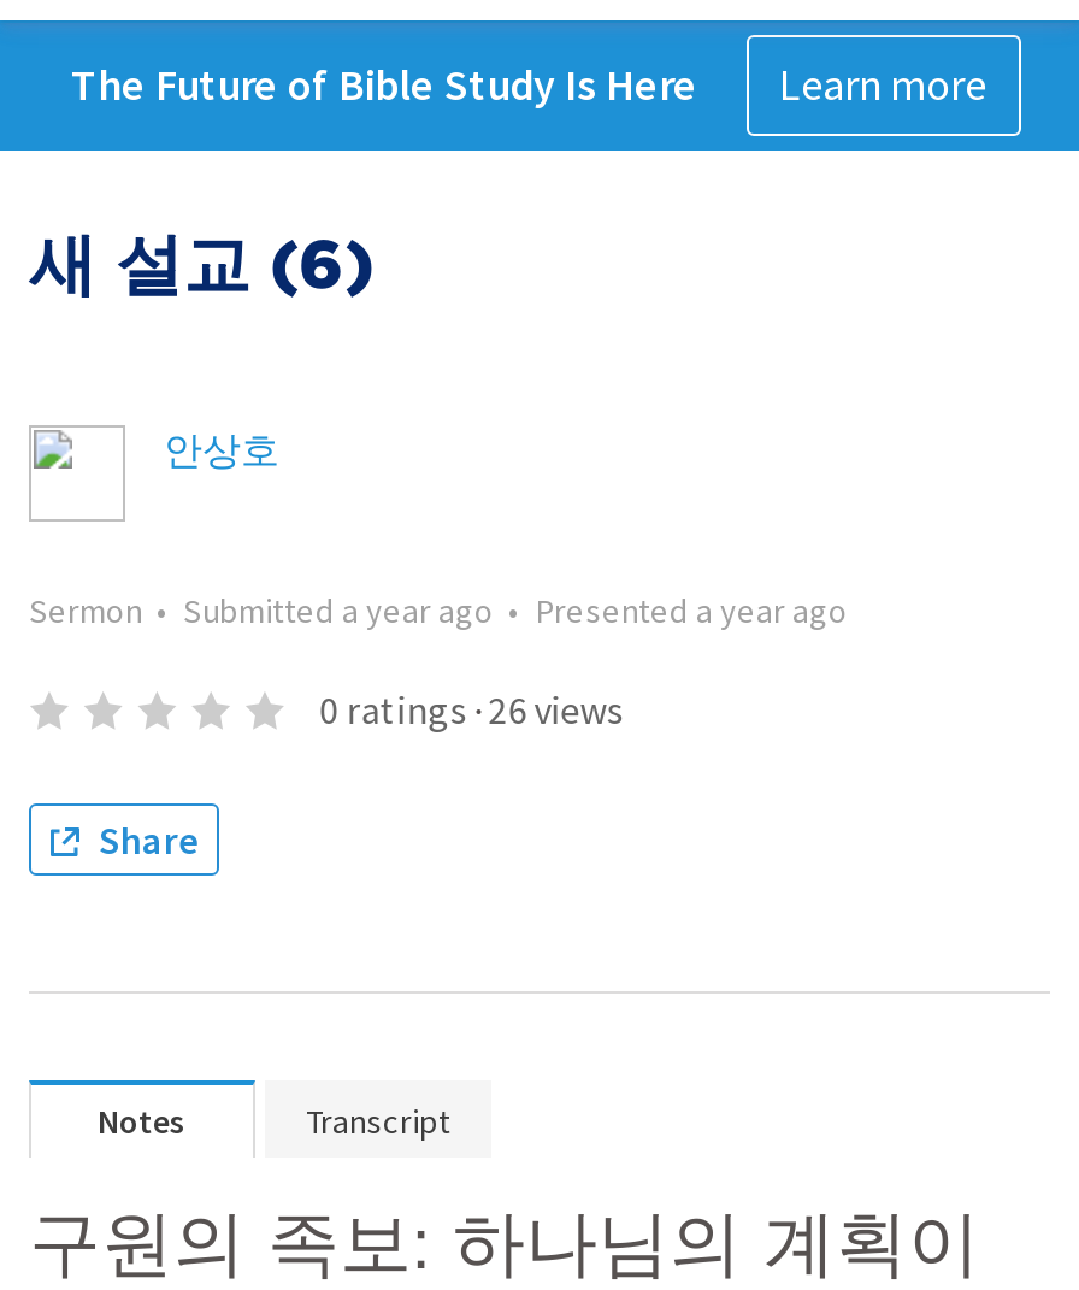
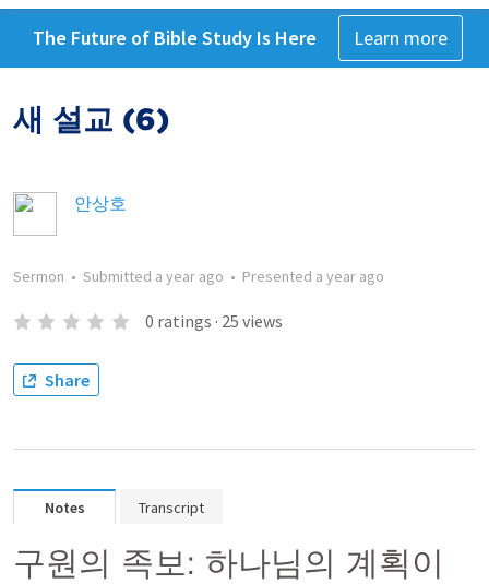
[320,685,623,734] 0 ratings · 26 views -> [145,310,282,332] 0 ratings · 25 views

